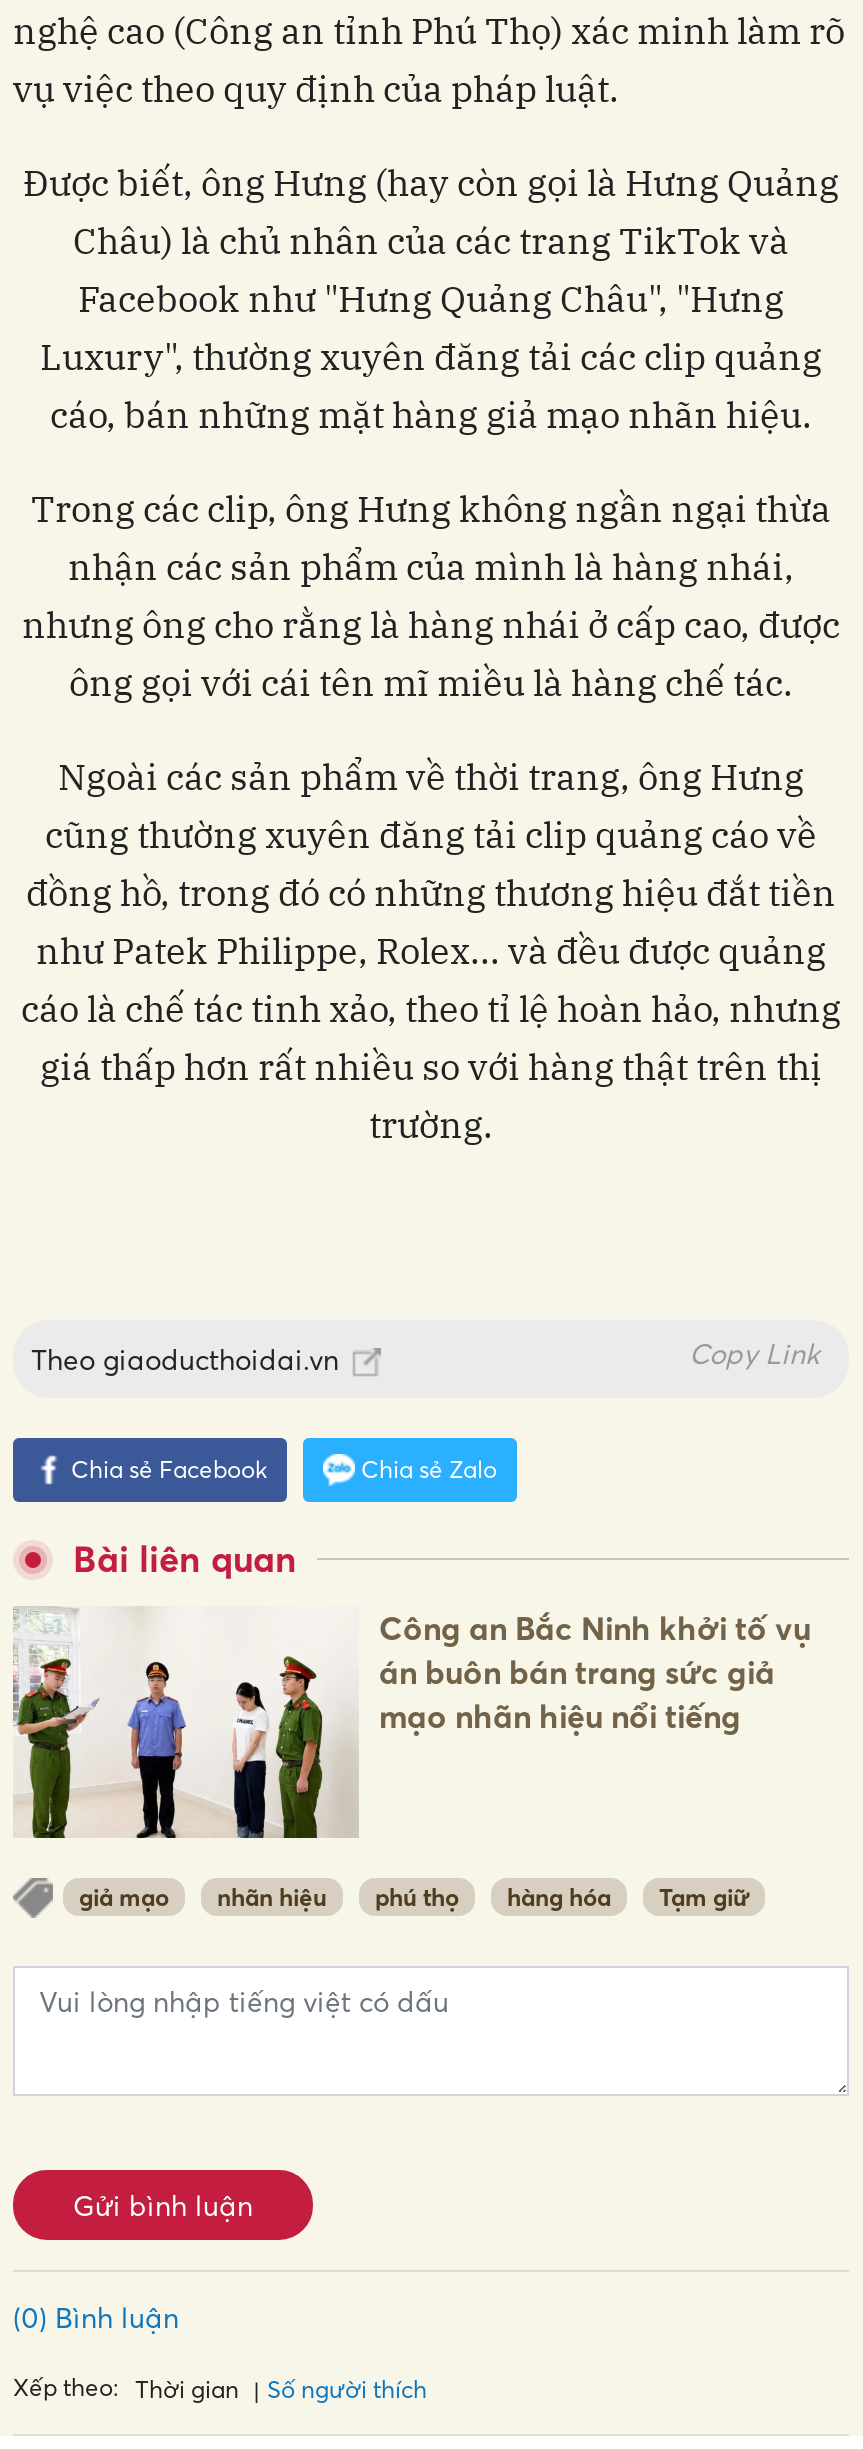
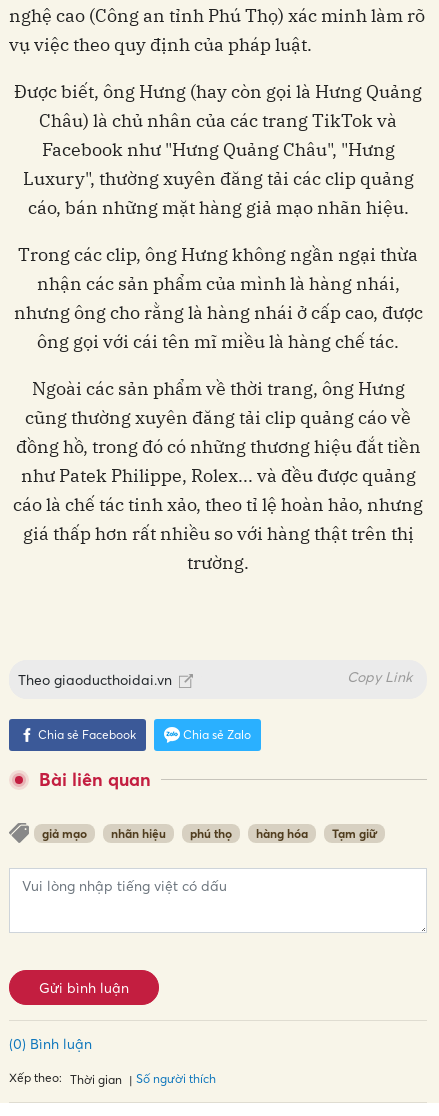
[13,1608,811,1842] [image] | Công an Bắc Ninh khởi tố vụ | án buôn bán trang sức giả | mạo nhãn hiệu nổi tiếng -> none

